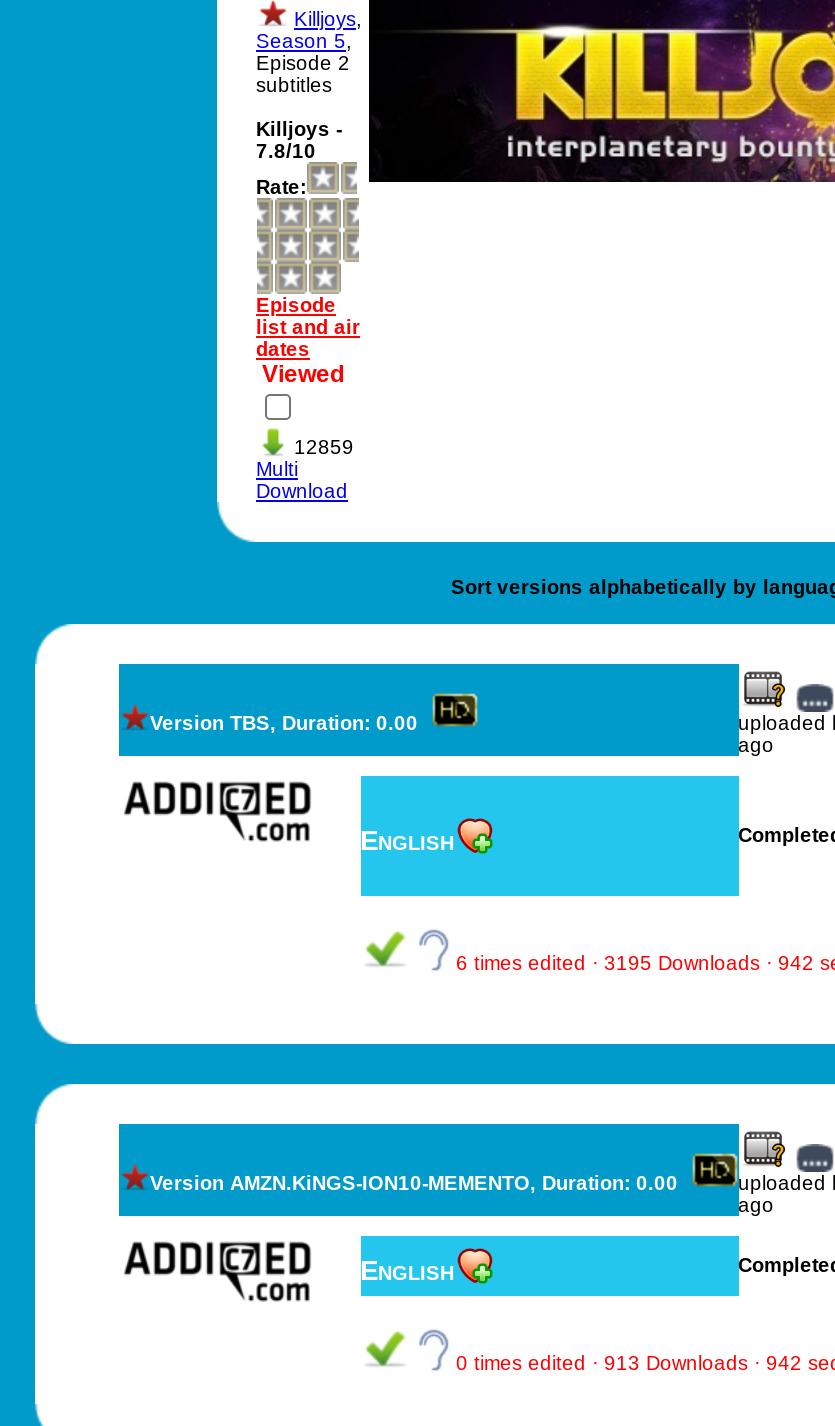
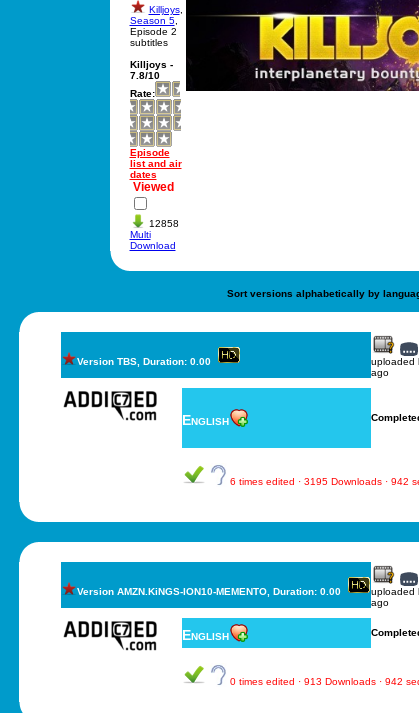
[288,436,354,458] 12859 -> [145,218,178,229] 12858

